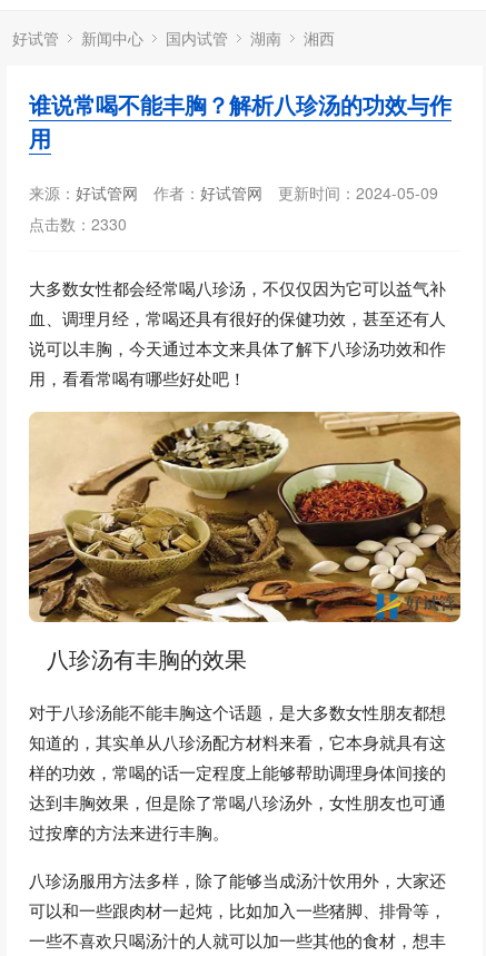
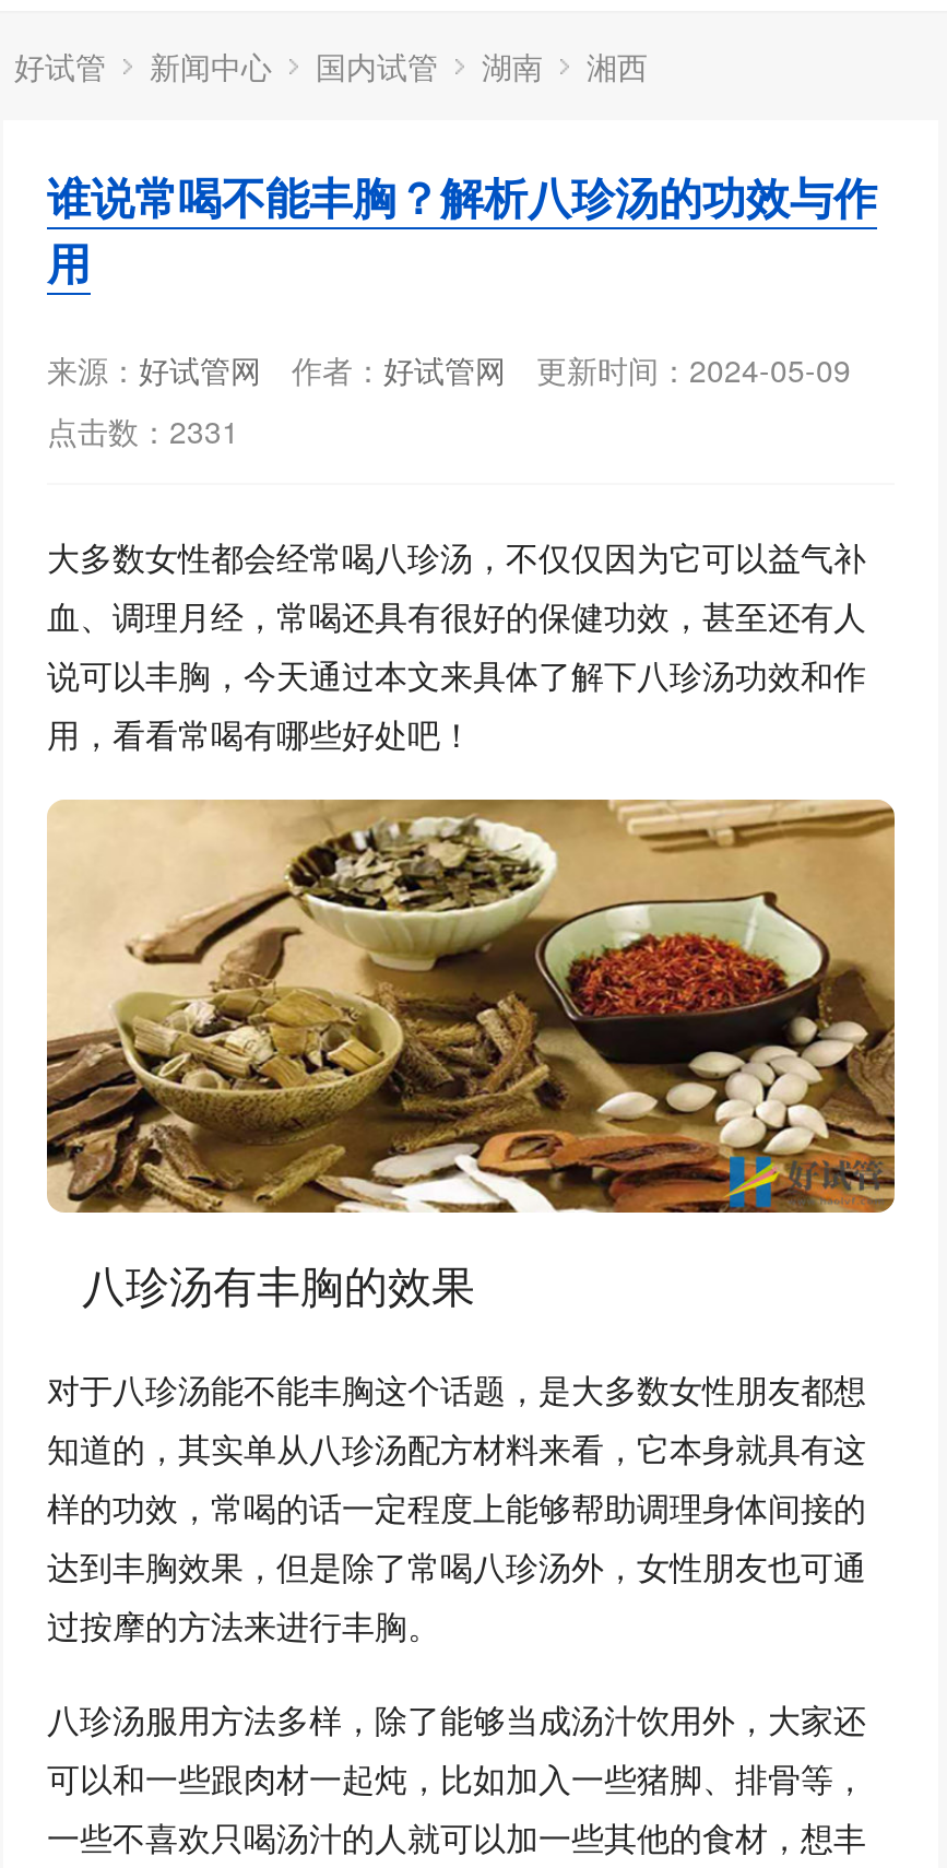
[29,213,127,235] 点击数：2330 -> [47,409,239,452] 点击数：2331

